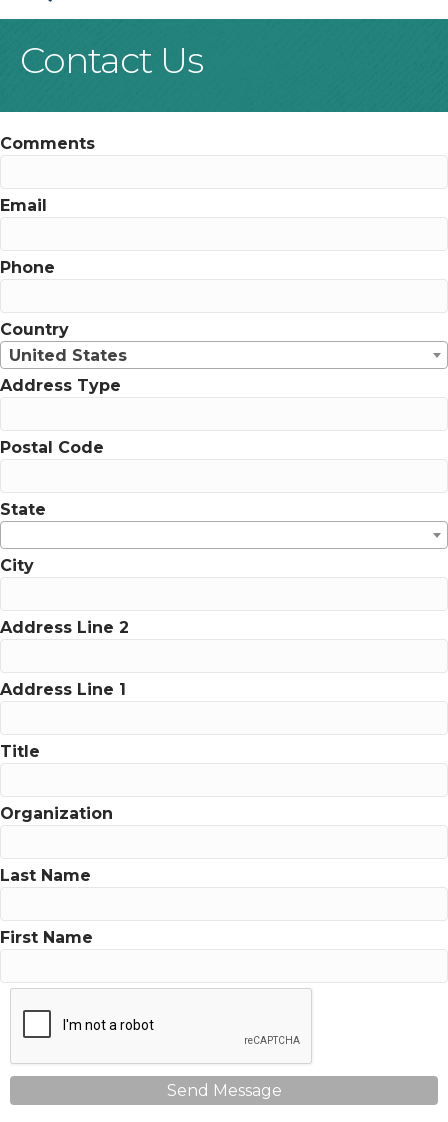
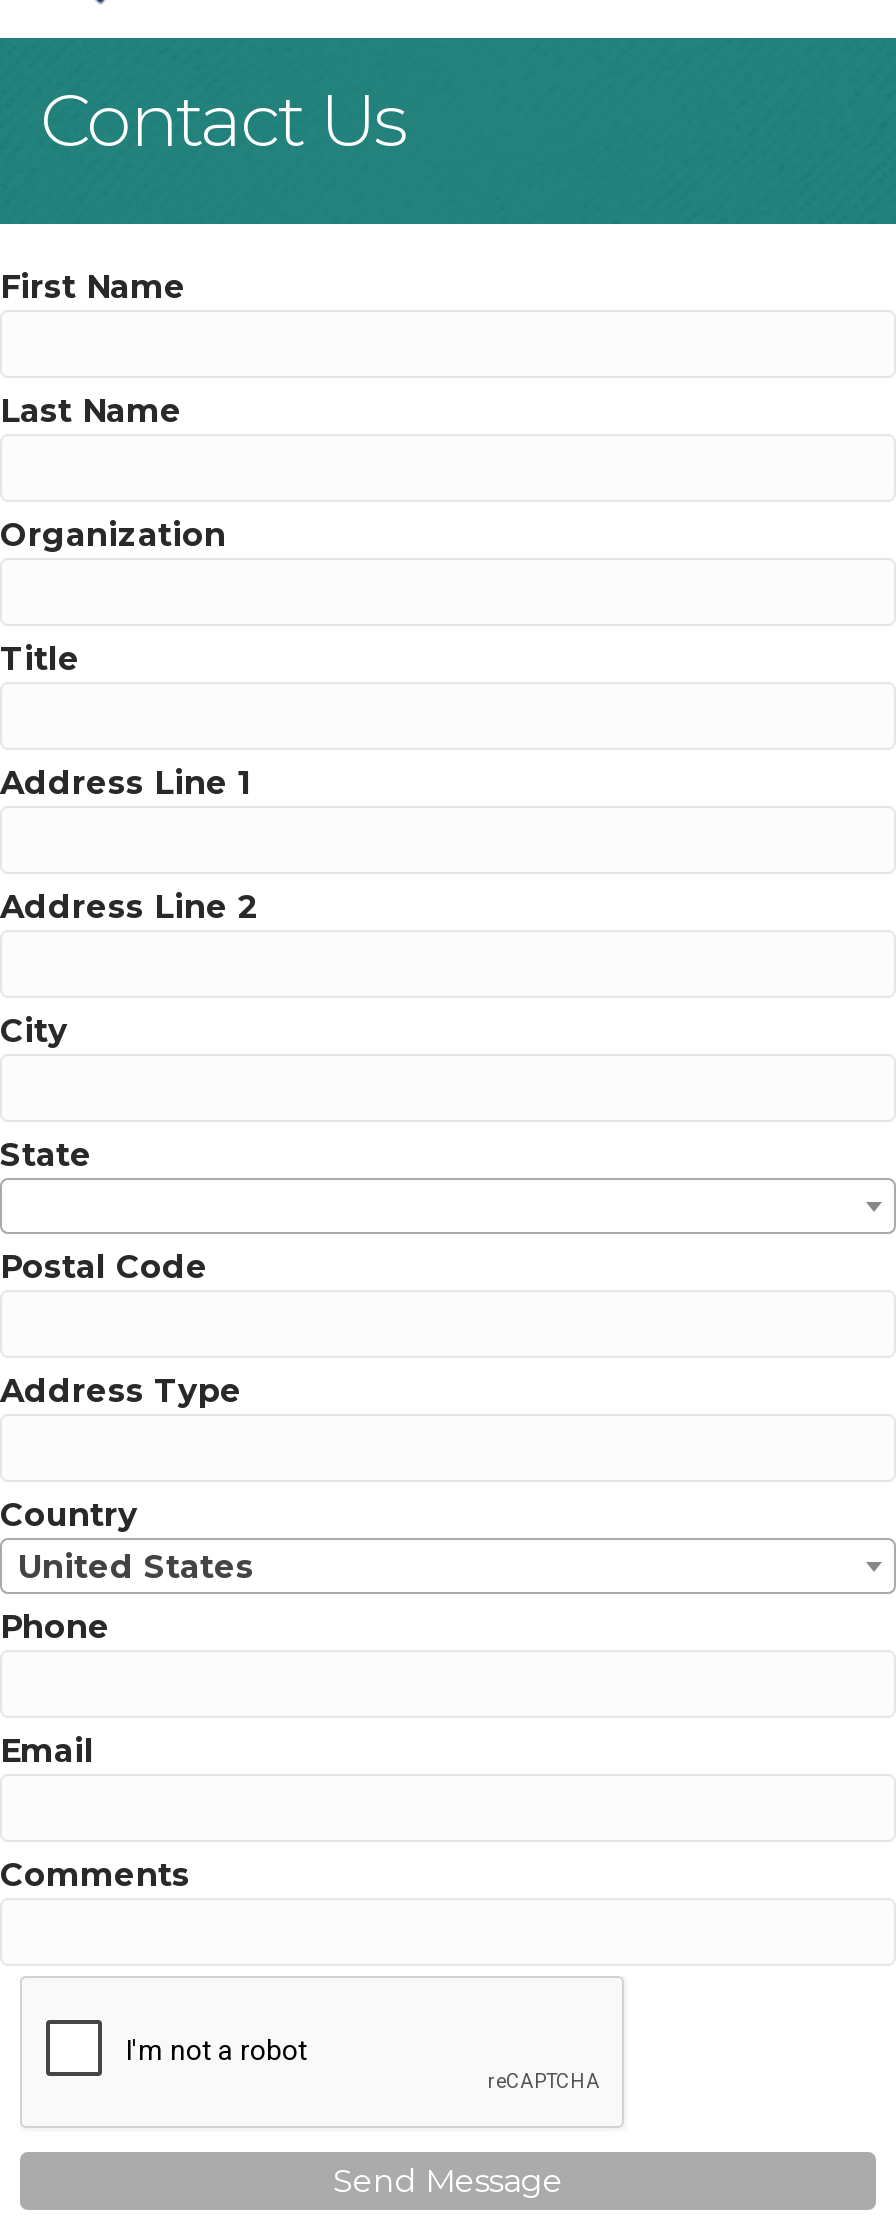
moved [0,134,95,277] -> [0,1608,190,1894]: Comments | Email | Phone
moved [0,320,127,365] -> [0,1496,254,1586]: Country | United States
moved [0,376,129,947] -> [0,268,258,1410]: Address Type | Postal Code | State | ... | Last Name | First Name

